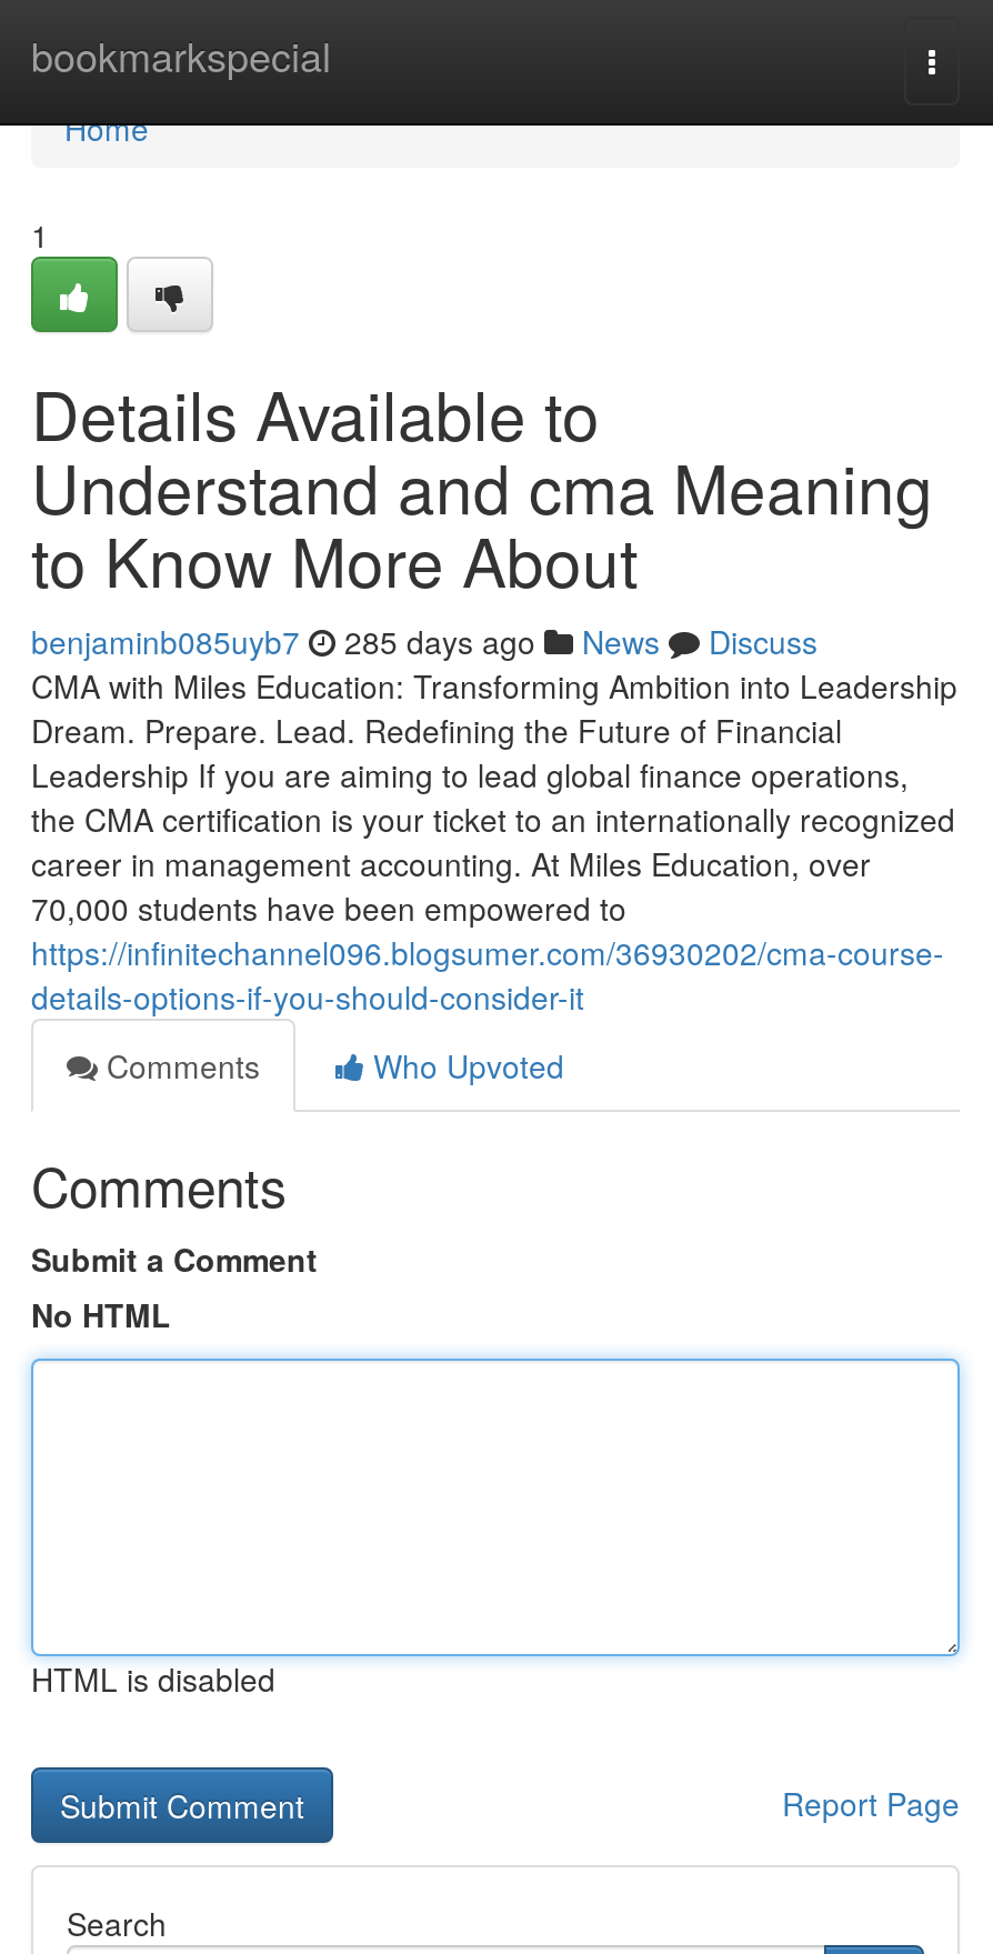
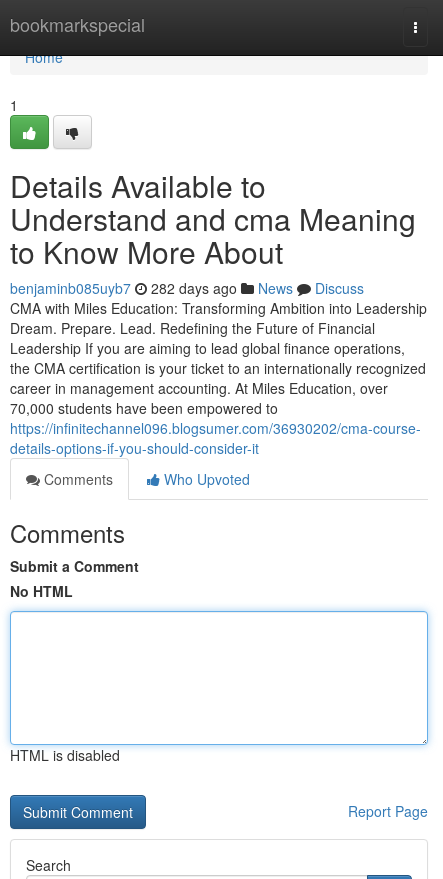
[31,619,818,663] benjaminb085uyb7 285 days ago News Discuss -> [10,278,364,298] benjaminb085uyb7 282 days ago News Discuss

